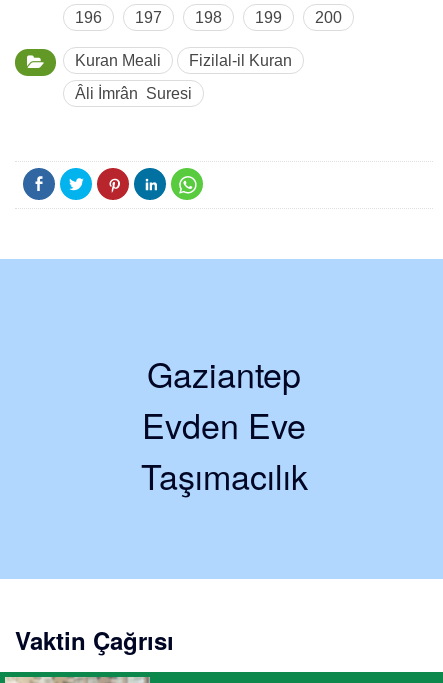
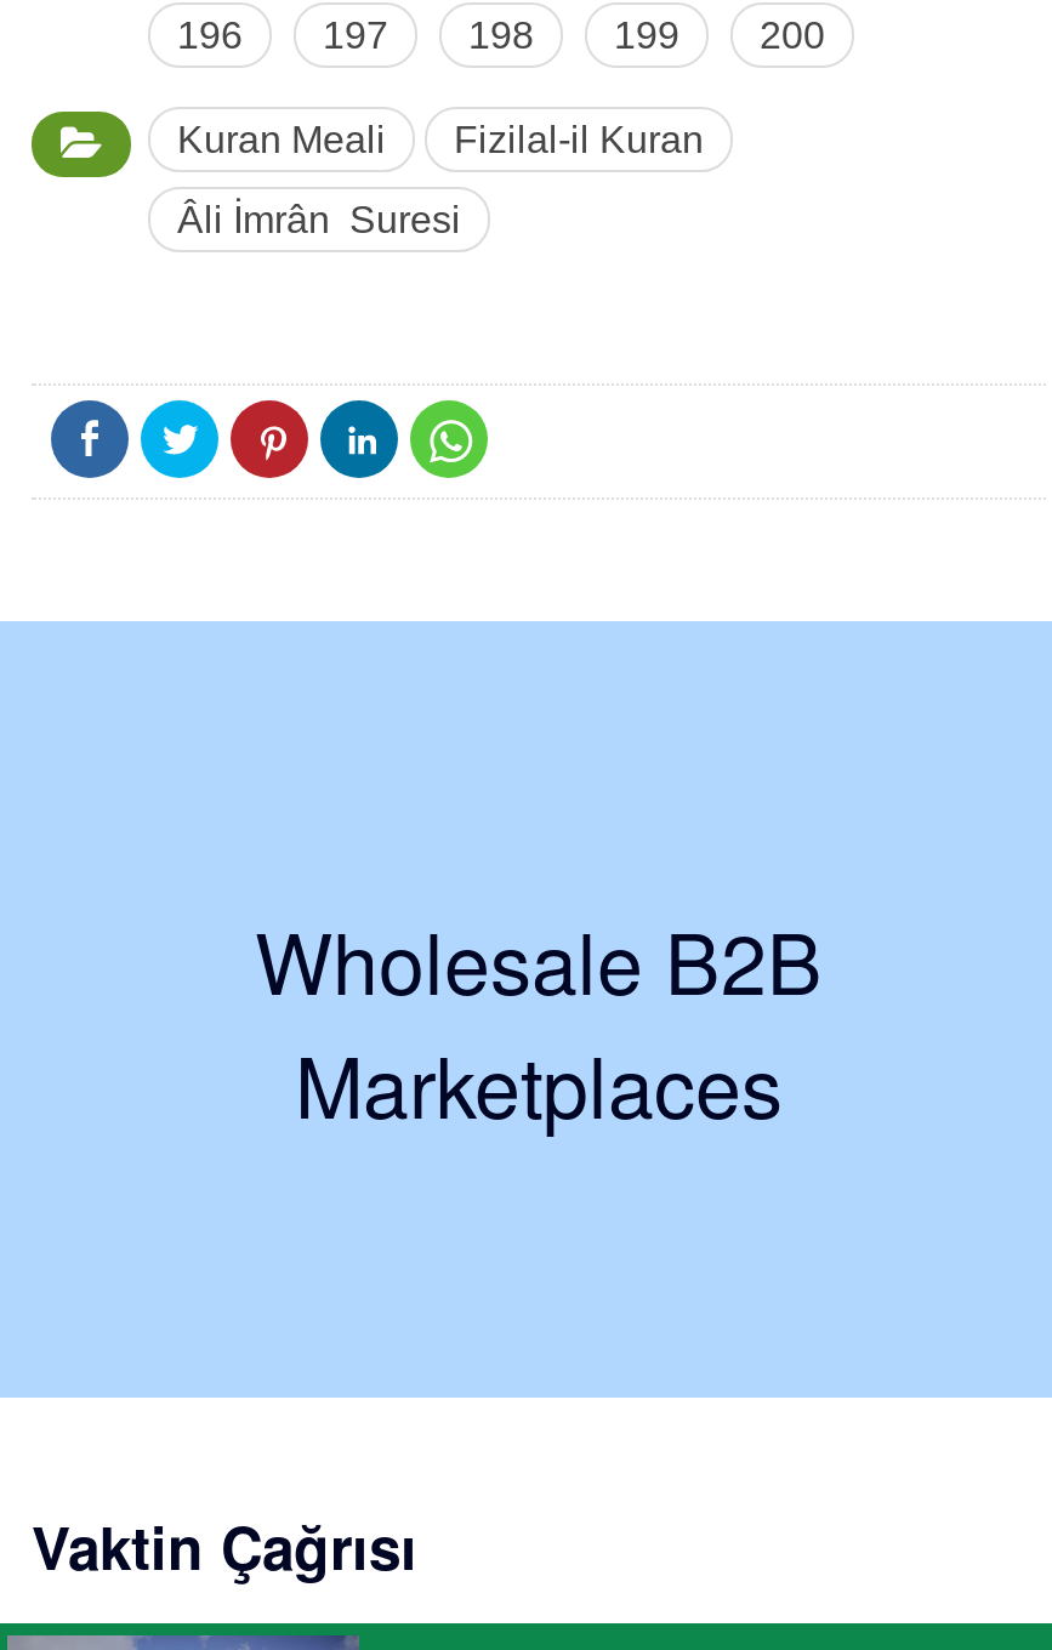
[140,348,307,499] Gaziantep | Evden Eve | Taşımacılık -> [255,900,823,1143] Wholesale B2B | Marketplaces

